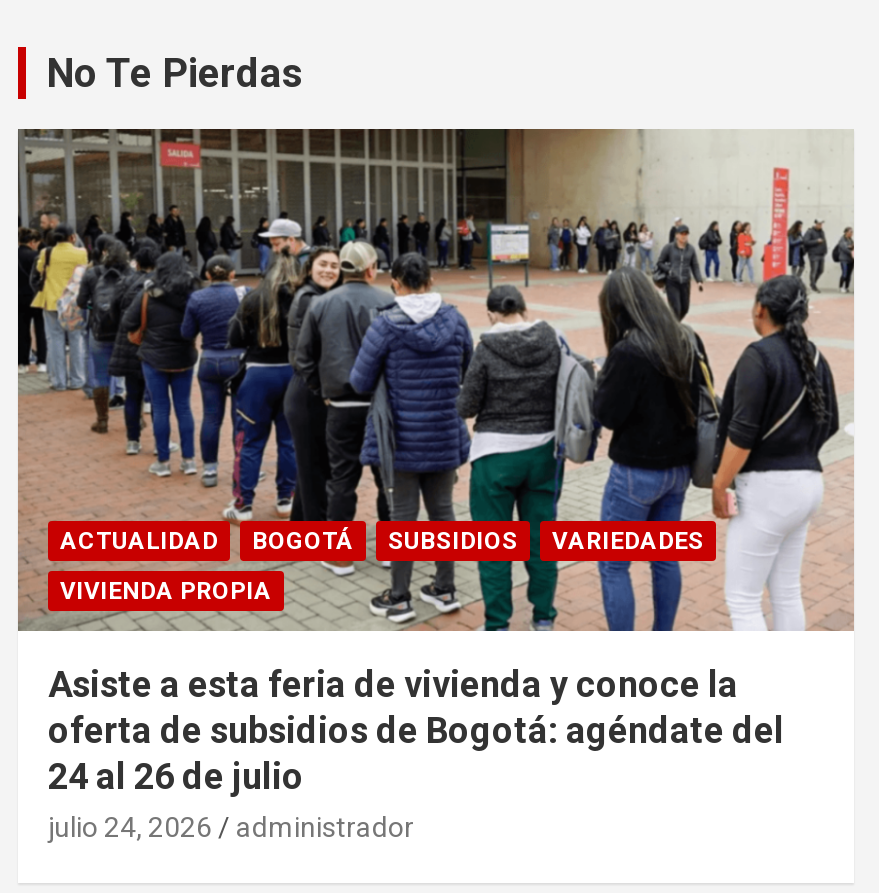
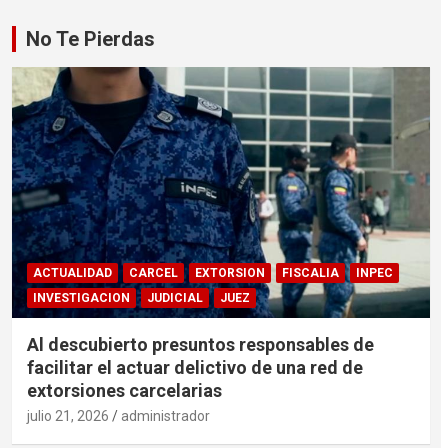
[16,127,854,633] [image] | BOGOTÁ | SUBSIDIOS | VARIEDADES -> [11,67,431,319] [image] | CARCEL | EXTORSION | FISCALIA | INPEC
[60,576,272,604] VIVIENDA PROPIA -> [33,291,250,305] INVESTIGACION | JUDICIAL | JUEZ
[48,662,784,842] Asiste a esta feria de vivienda y conoce la | oferta de subsidios de Bogotá: agéndate del | 24 al 26 de julio | julio 24, 2026 -> [27,334,374,424] Al descubierto presuntos responsables de | facilitar el actuar delictivo de una red de | extorsiones carcelarias | julio 21, 2026

